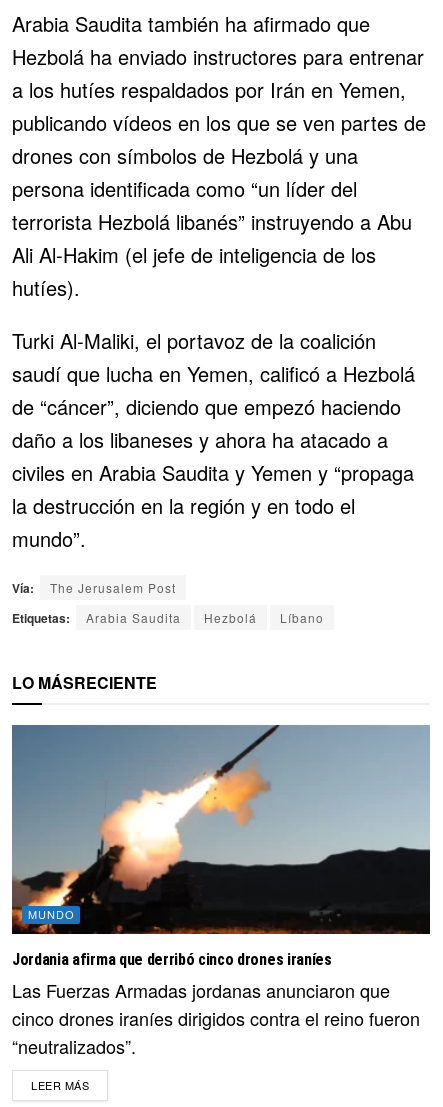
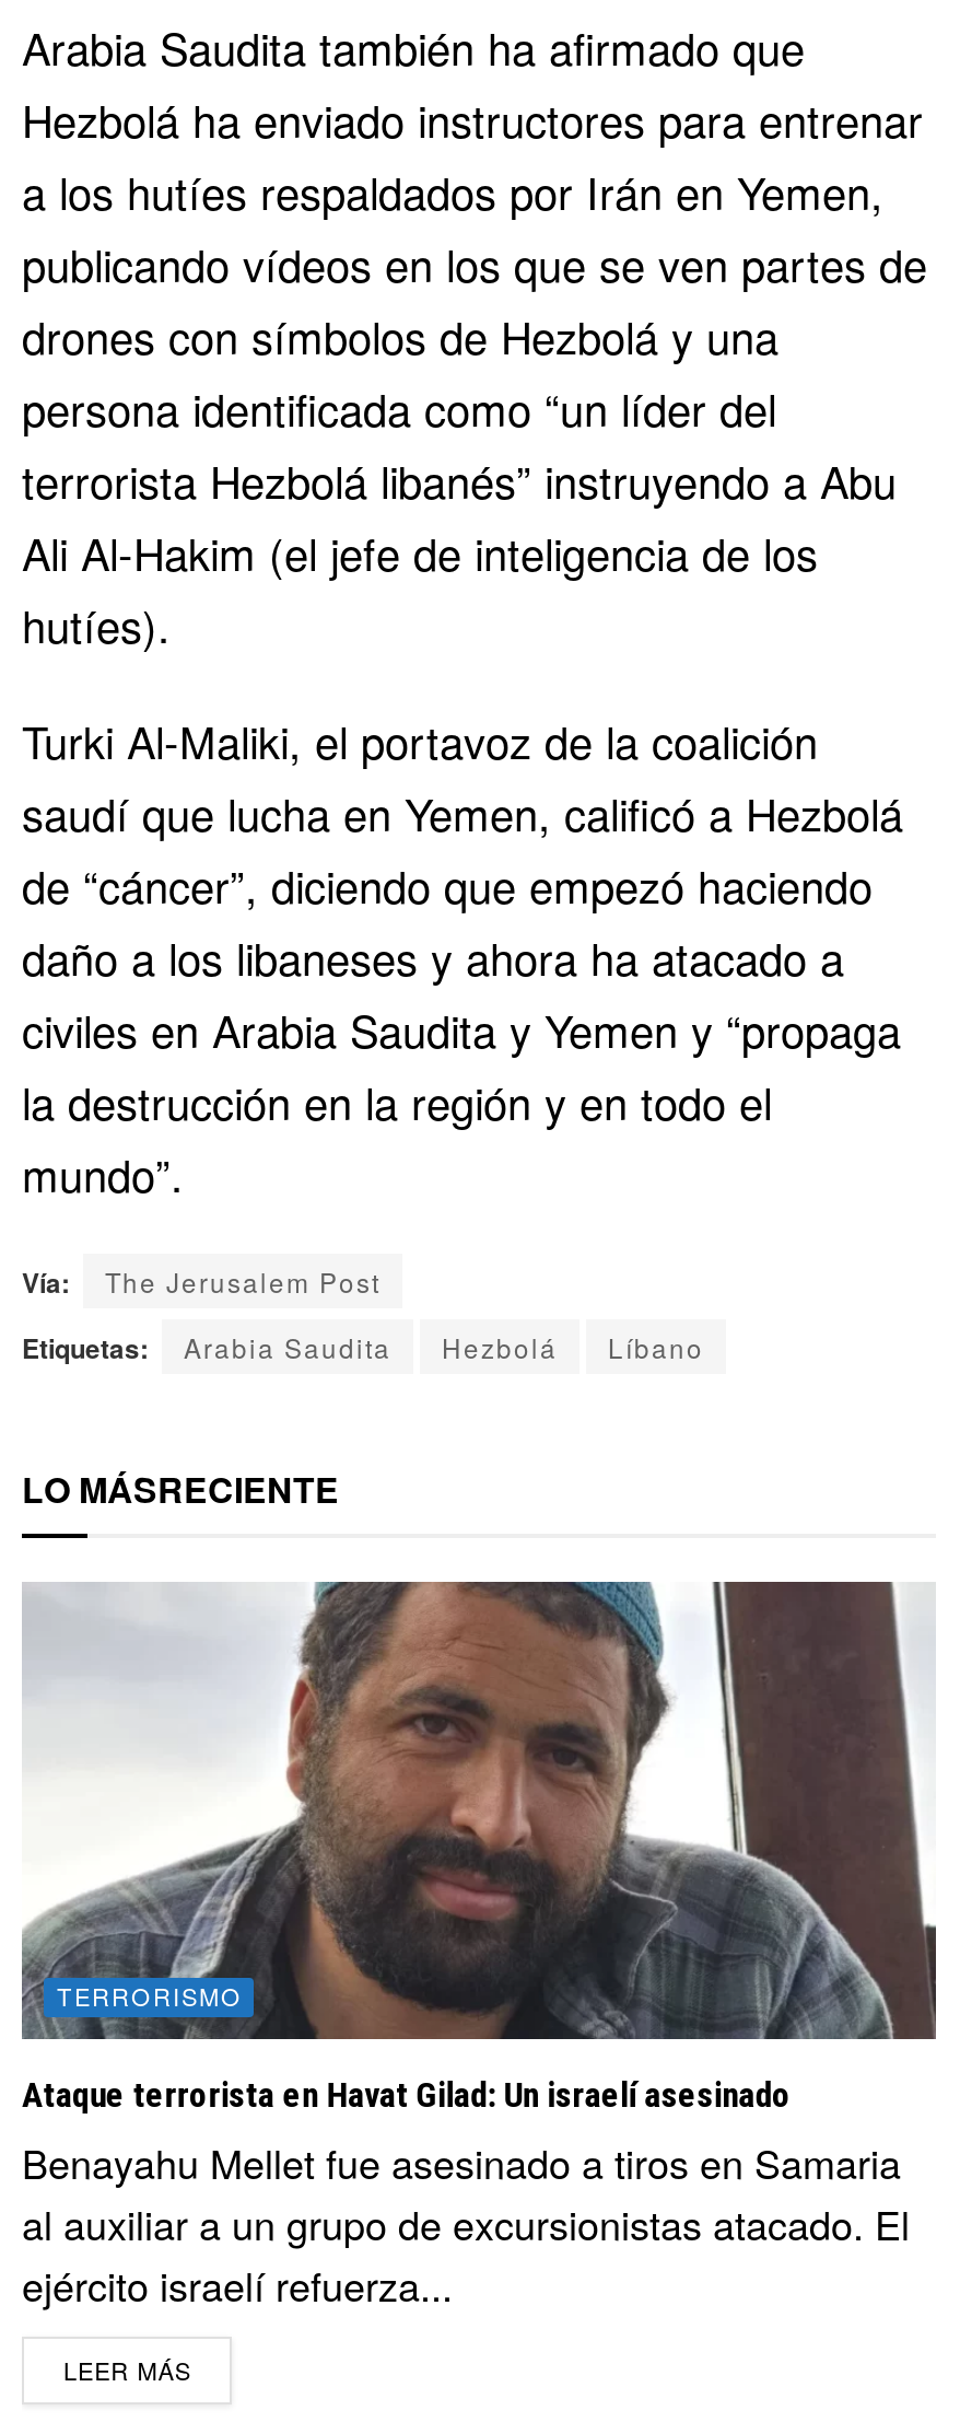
[11,724,431,935] [image] | MUNDO -> [20,1580,938,2041] [image] | TERRORISMO
[12,950,420,1059] Jordania afirma que derribó cinco drones iraníes | Las Fuerzas Armadas jordanas anunciaron que | cinco drones iraníes dirigidos contra el reino fueron | “neutralizados”. -> [22,2075,910,2313] Ataque terrorista en Havat Gilad: Un israelí asesinado | Benayahu Mellet fue asesinado a tiros en Samaria | al auxiliar a un grupo de excursionistas atacado. El | ejército israelí refuerza...

